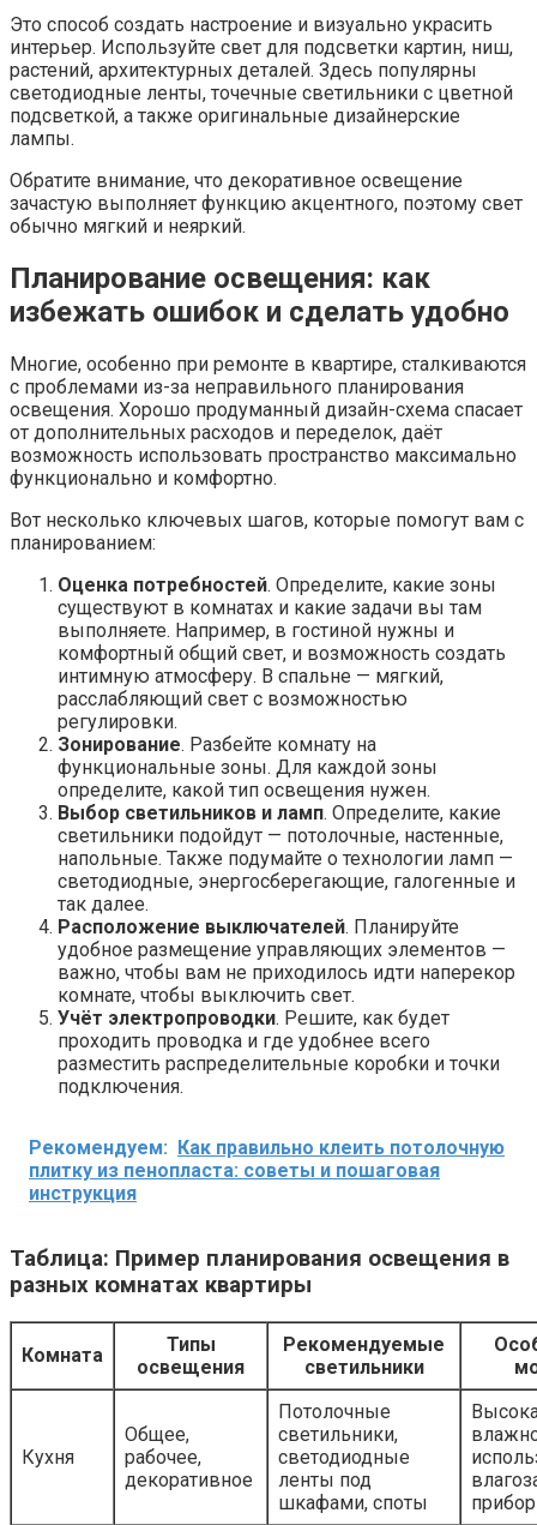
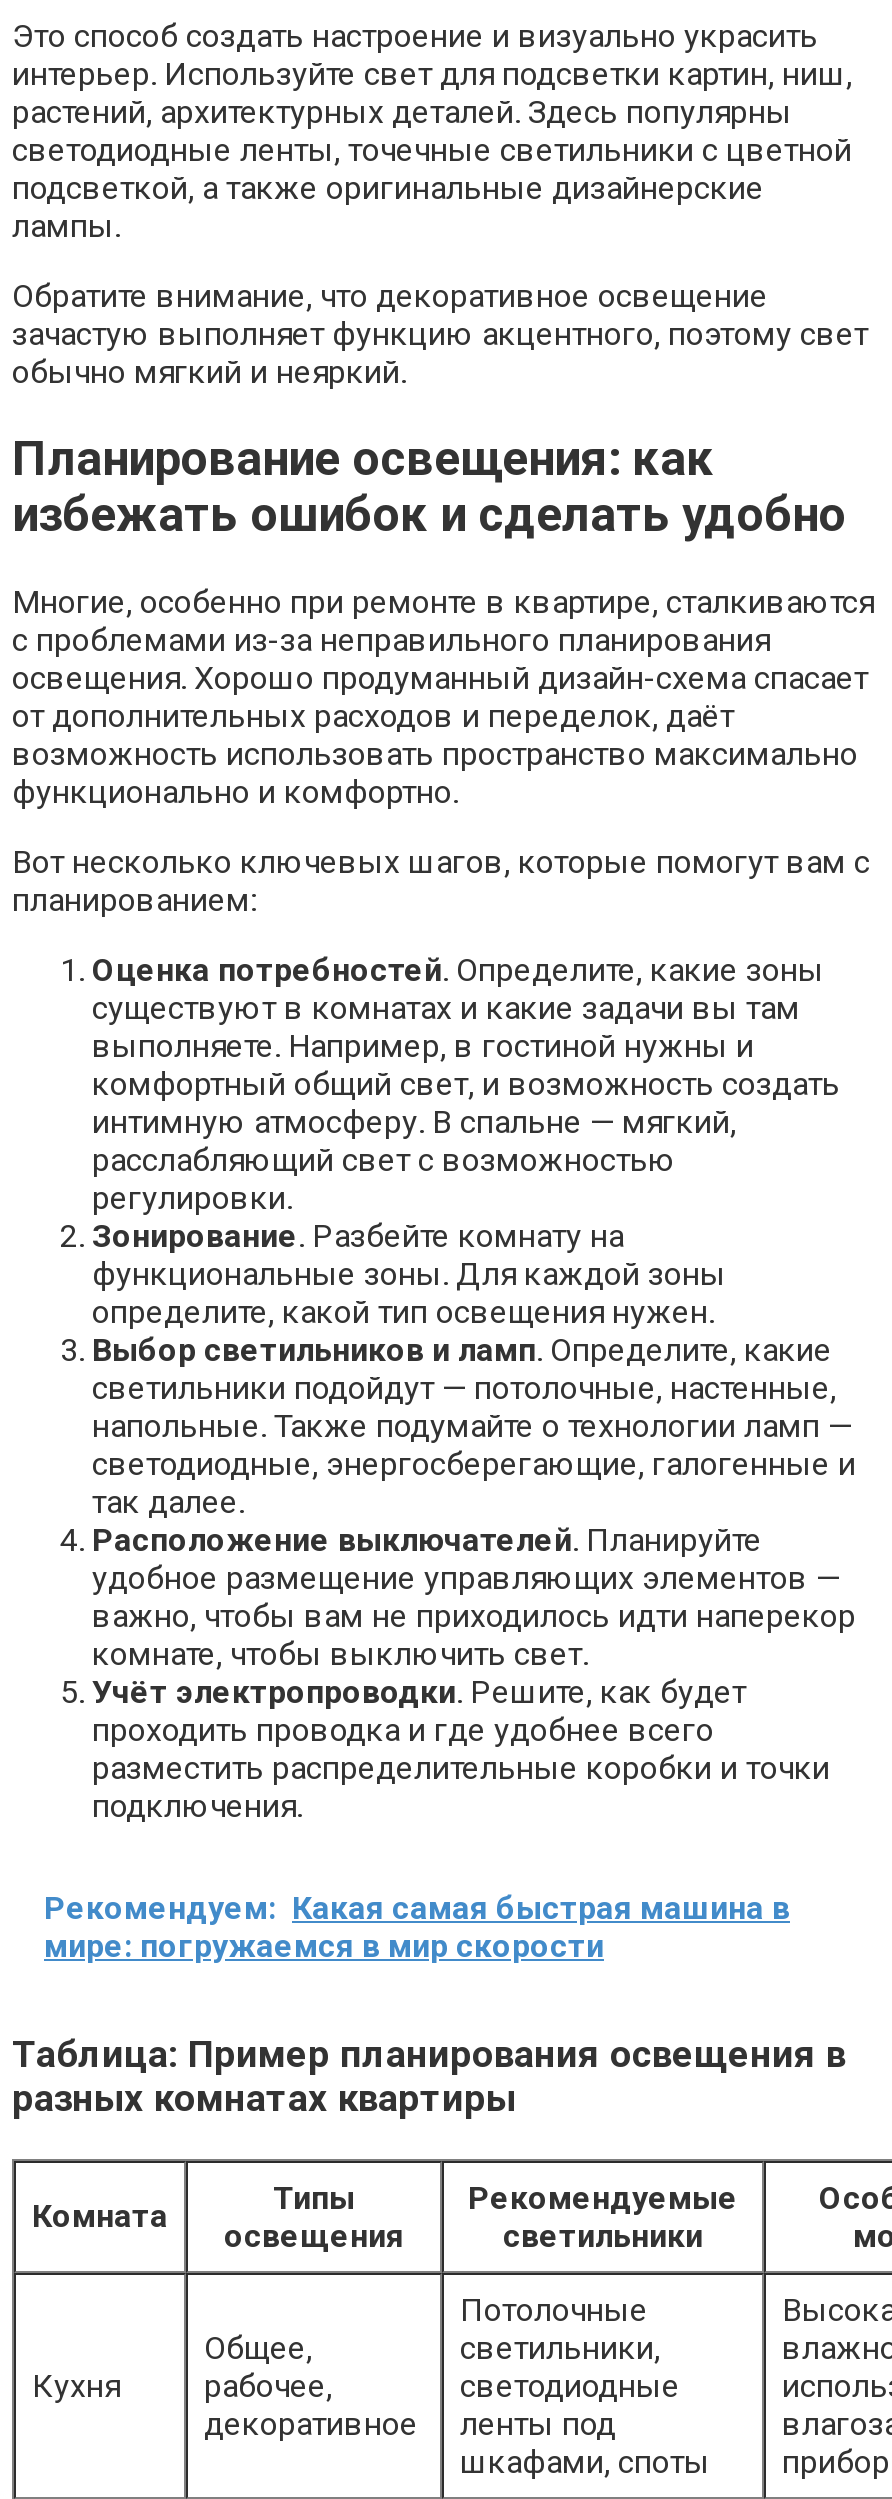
[29,1136,505,1204] Рекомендуем: Как правильно клеить потолочную | плитку из пенопласта: советы и пошаговая | инструкция -> [44,1888,790,1964] Рекомендуем: Какая самая быстрая машина в | мире: погружаемся в мир скорости

